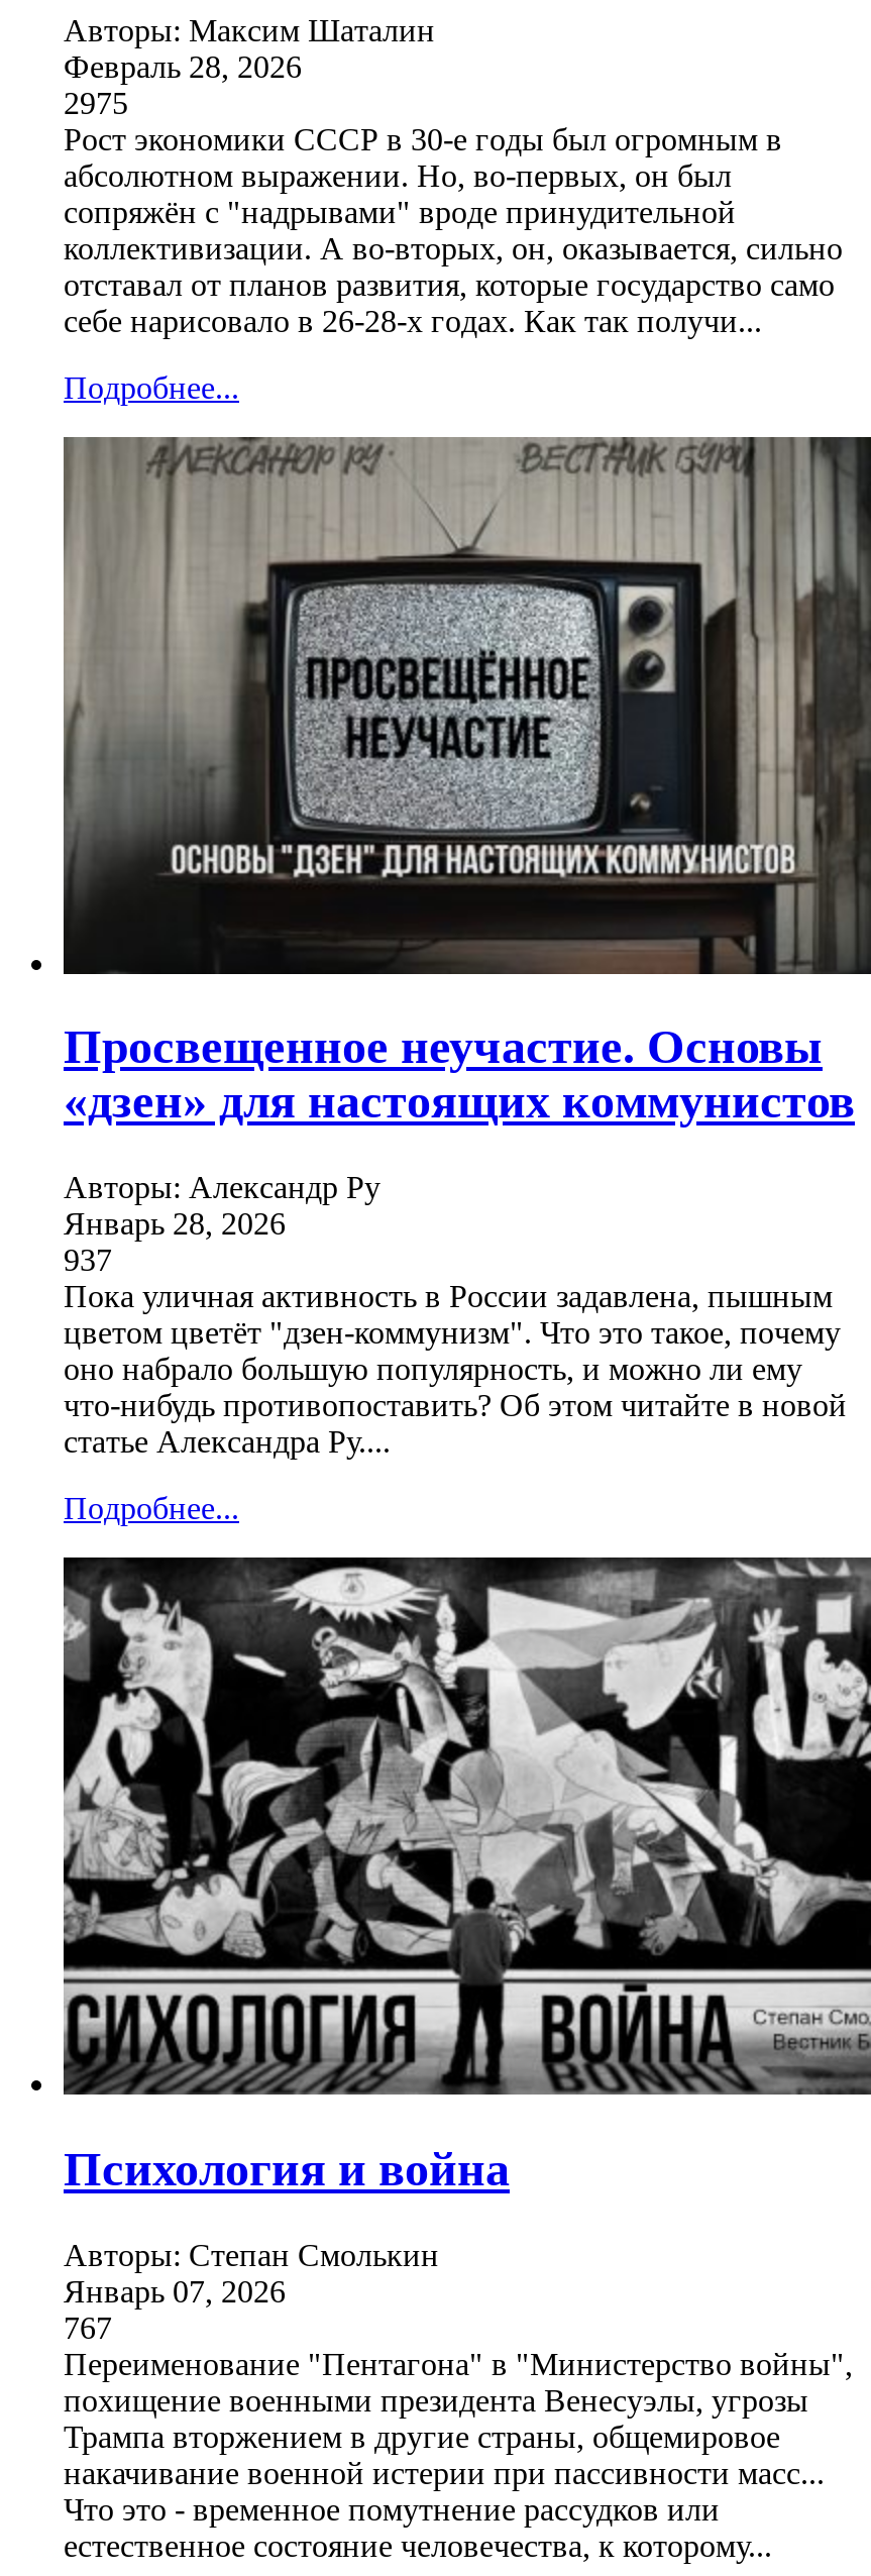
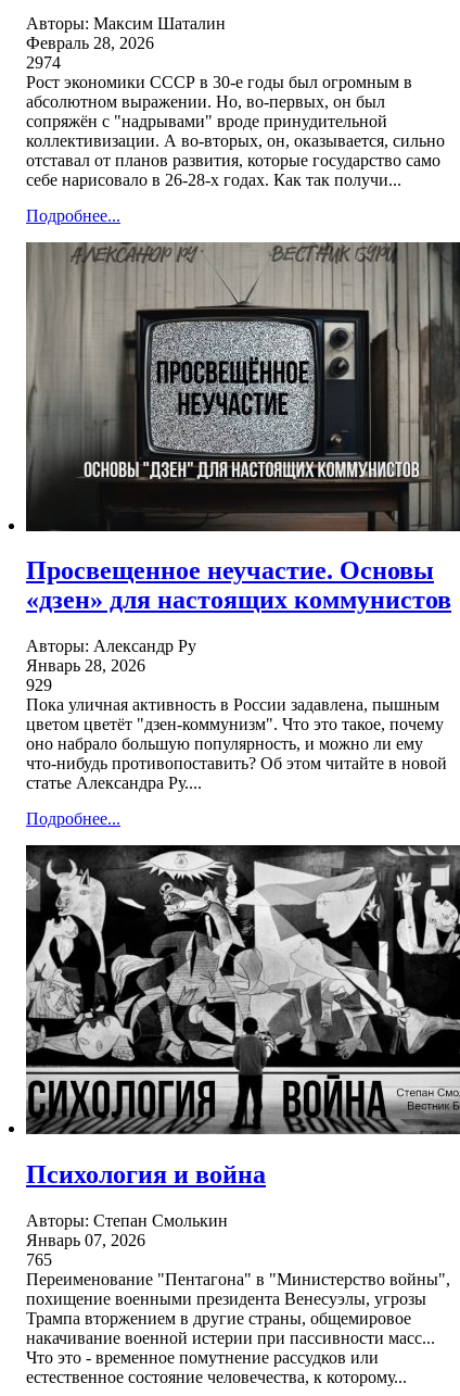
[64,85,128,119] 2975 -> [26,53,61,71] 2974
[64,1243,112,1278] 937 -> [26,676,52,695] 929
[64,2311,112,2345] 767 -> [26,1251,52,1269] 765

